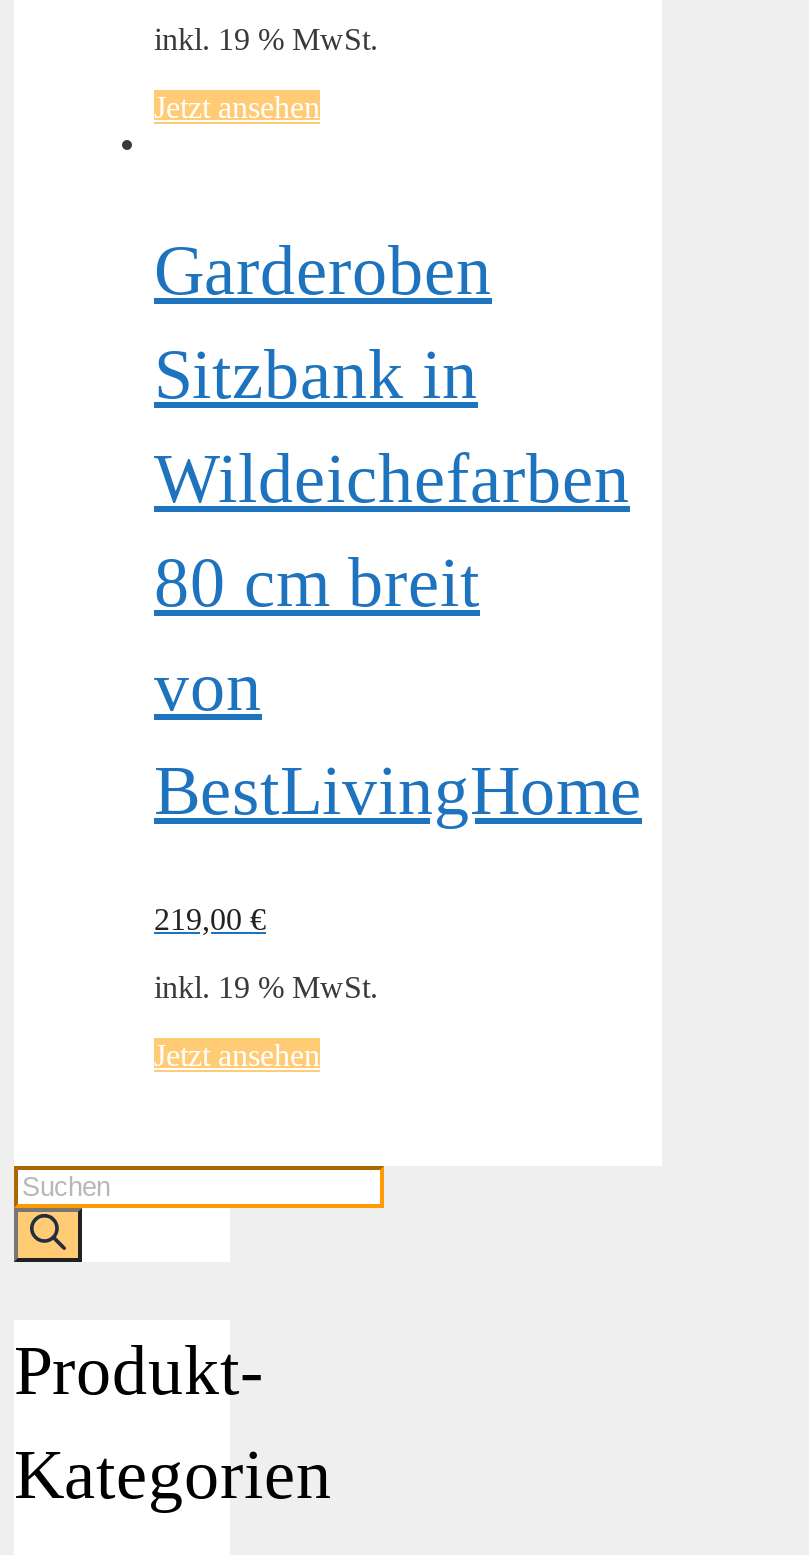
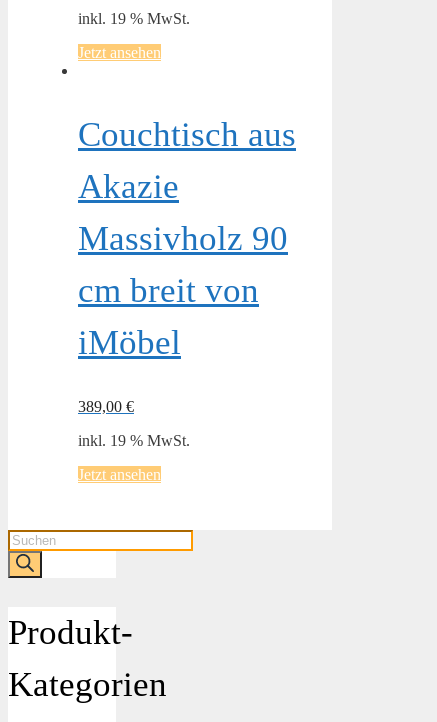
[154,232,642,830] Garderoben | Sitzbank in | Wildeichefarben | 80 cm breit | von | BestLivingHome -> [78,115,296,362] Couchtisch aus | Akazie | Massivholz 90 | cm breit von | iMöbel
[154,902,266,936] 219,00 € -> [78,398,134,415] 389,00 €

